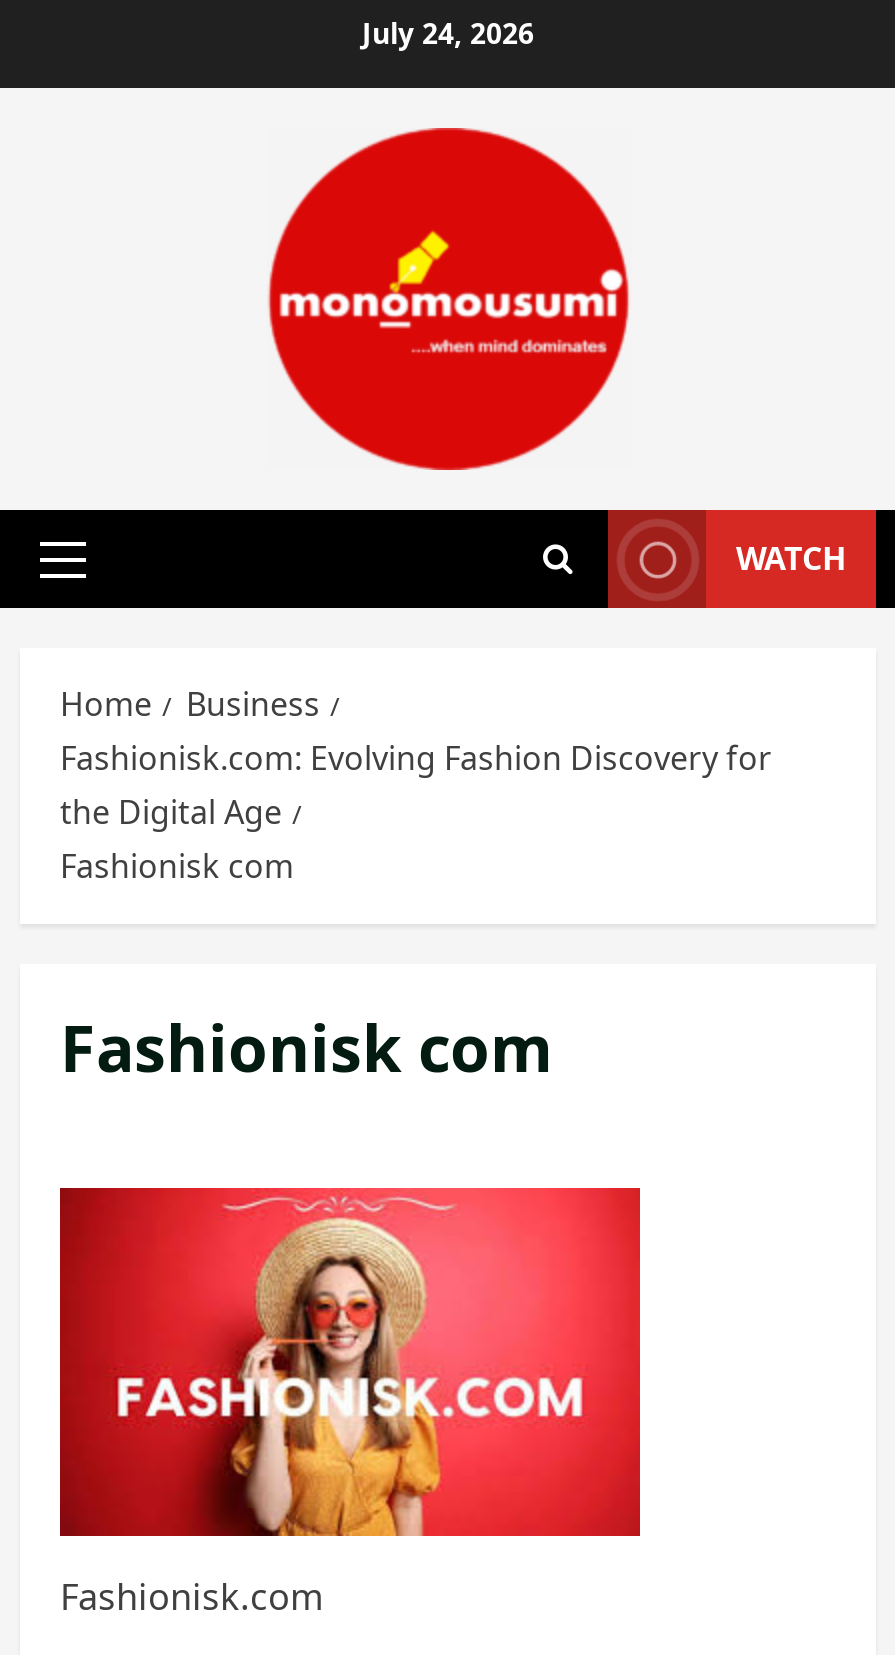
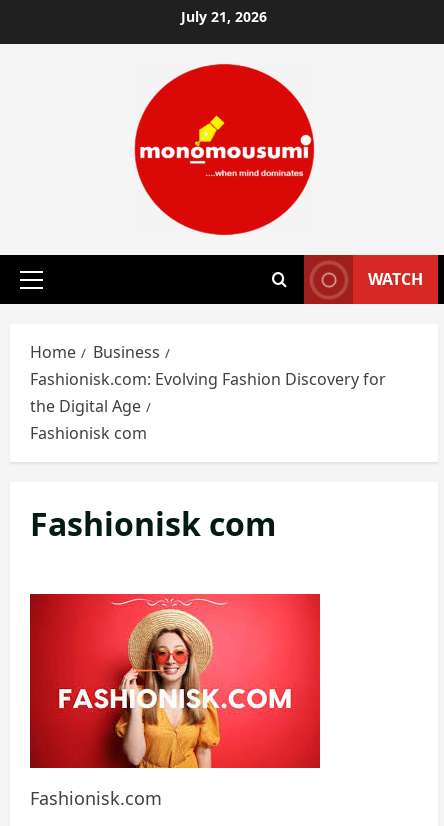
[362,14,534,52] July 24, 2026 -> [181,7,267,26] July 21, 2026

